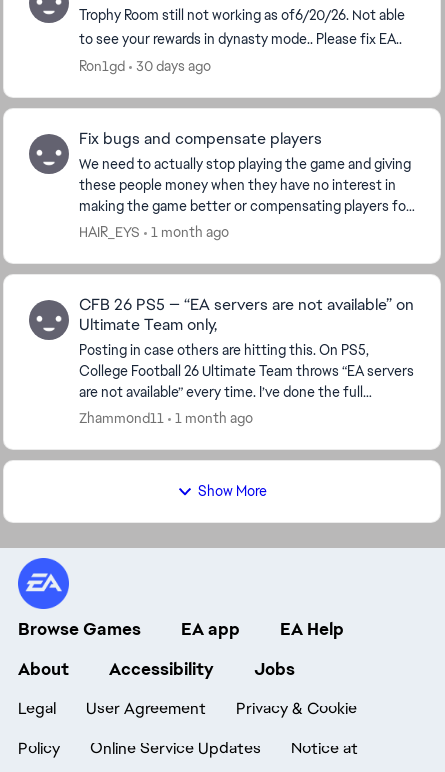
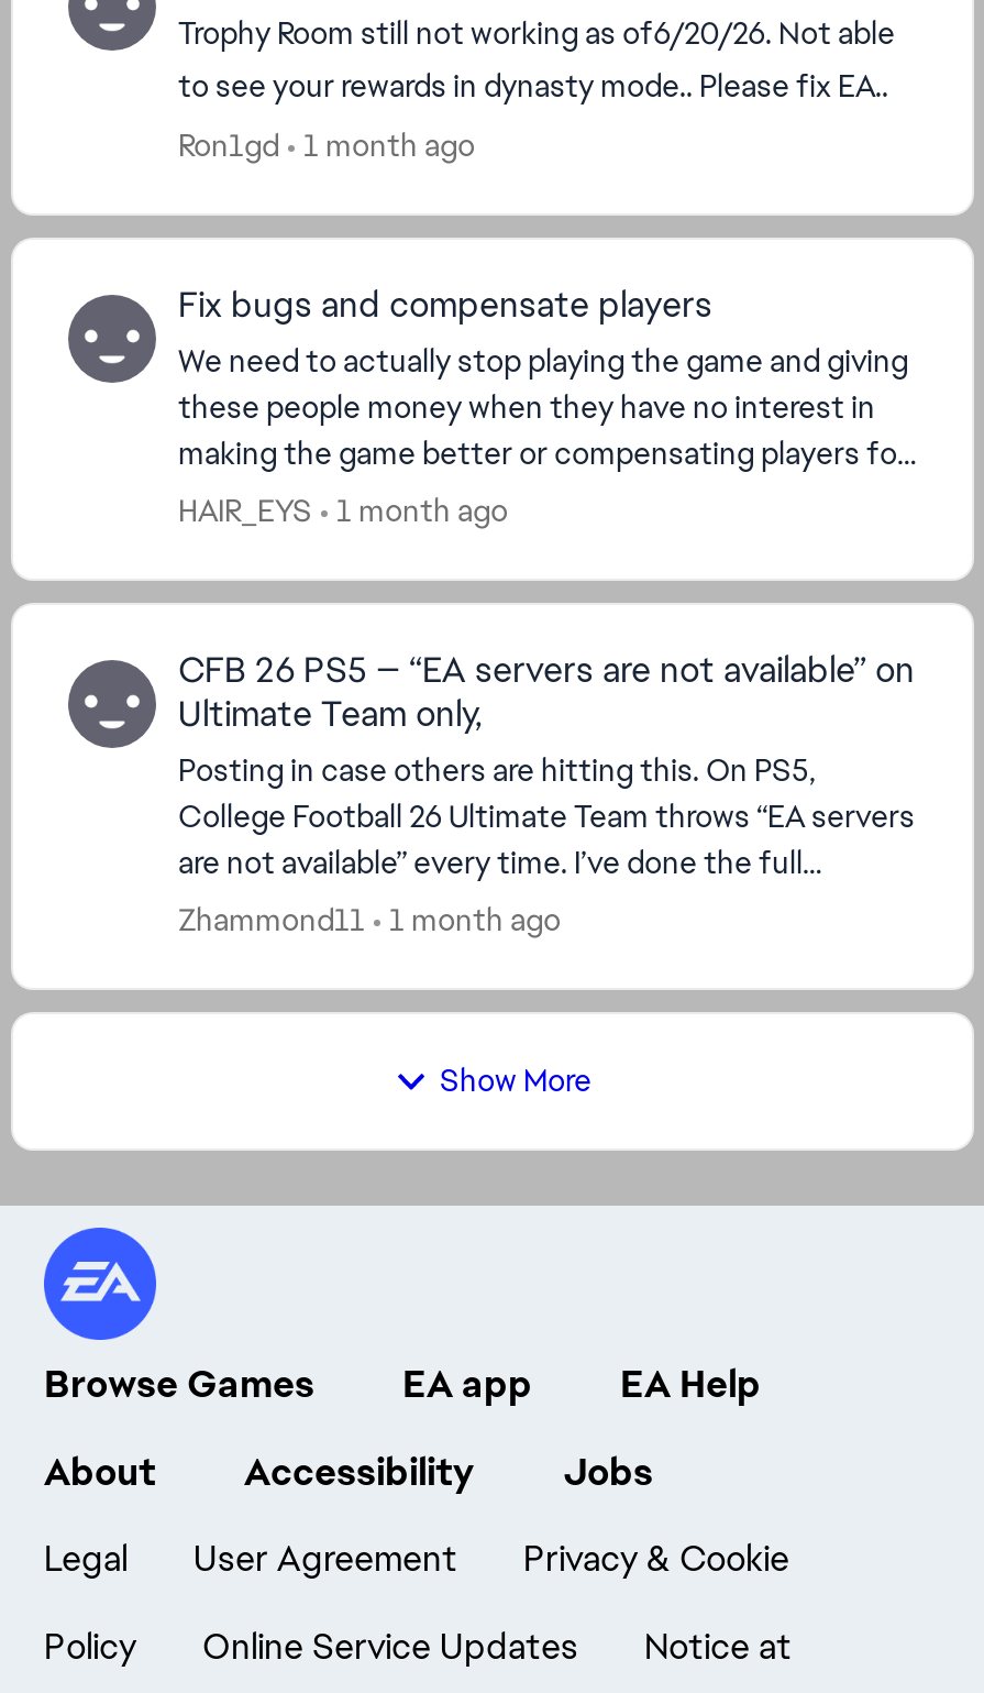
[79,57,211,75] Ron1gd 30 days ago -> [178,125,475,165] Ron1gd 1 month ago

